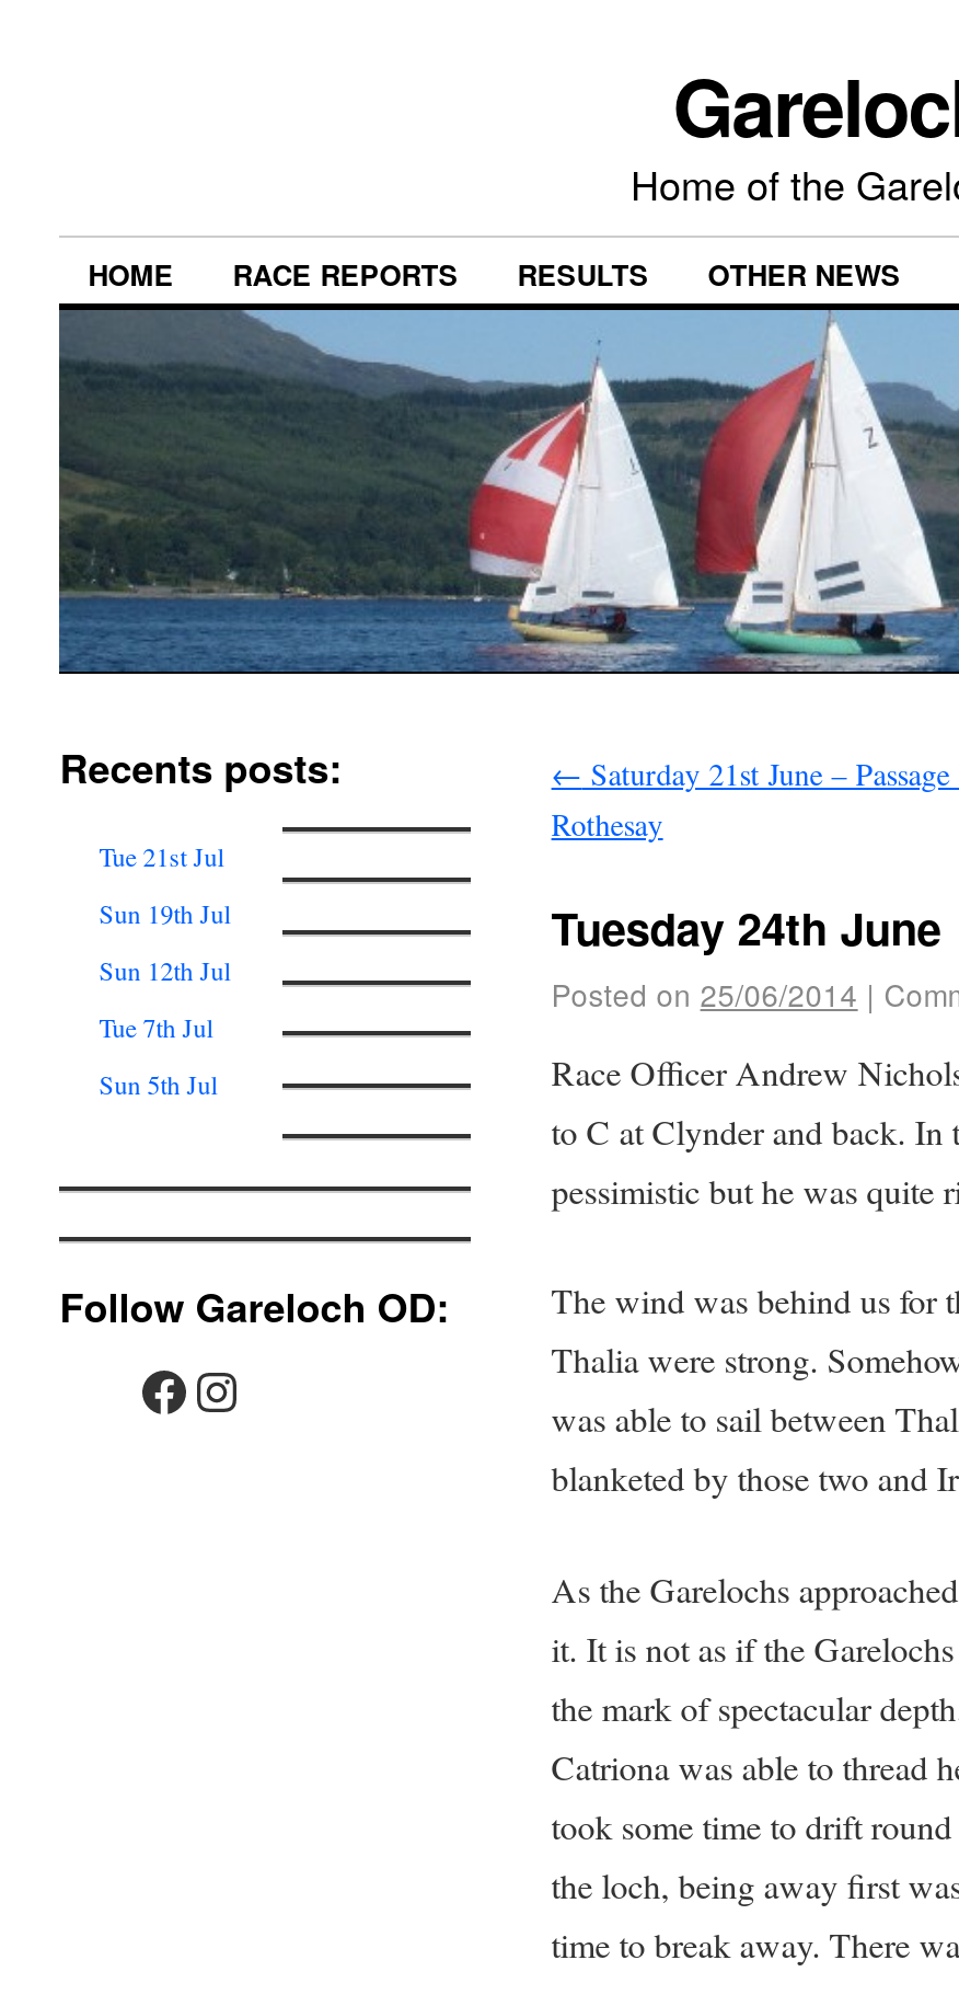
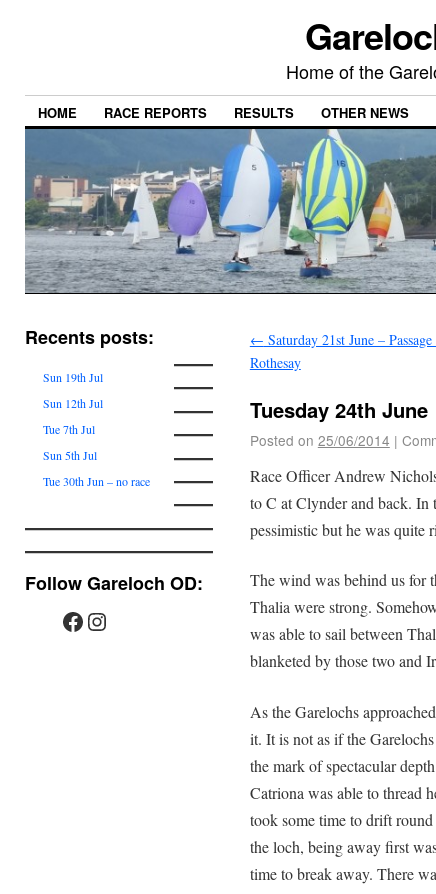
[57,308,952,674] [image] -> [24,128,433,294] [image]
[99,838,224,873] Tue 21st Jul -> none
moved [99,895,230,1101] -> [43,369,103,463]: Sun 19th Jul | Sun 12th Jul | Tue 7th Jul | Sun 5th Jul
none -> [43,473,150,489] Tue 30th Jun – no race

